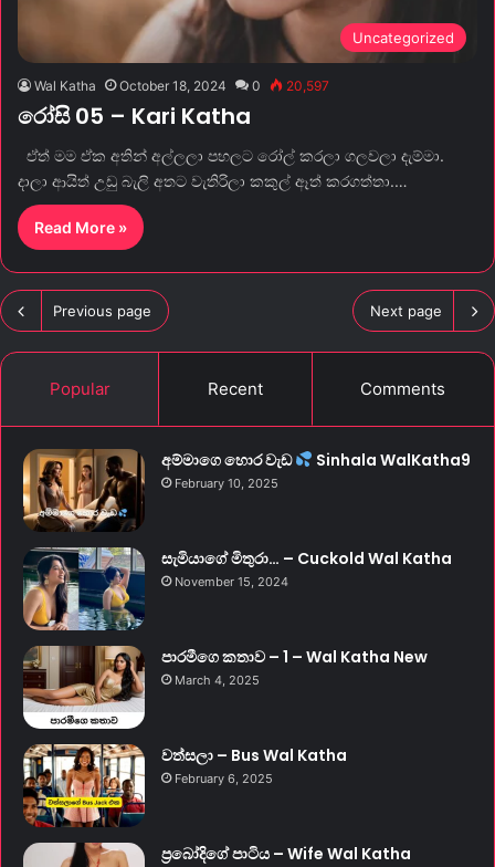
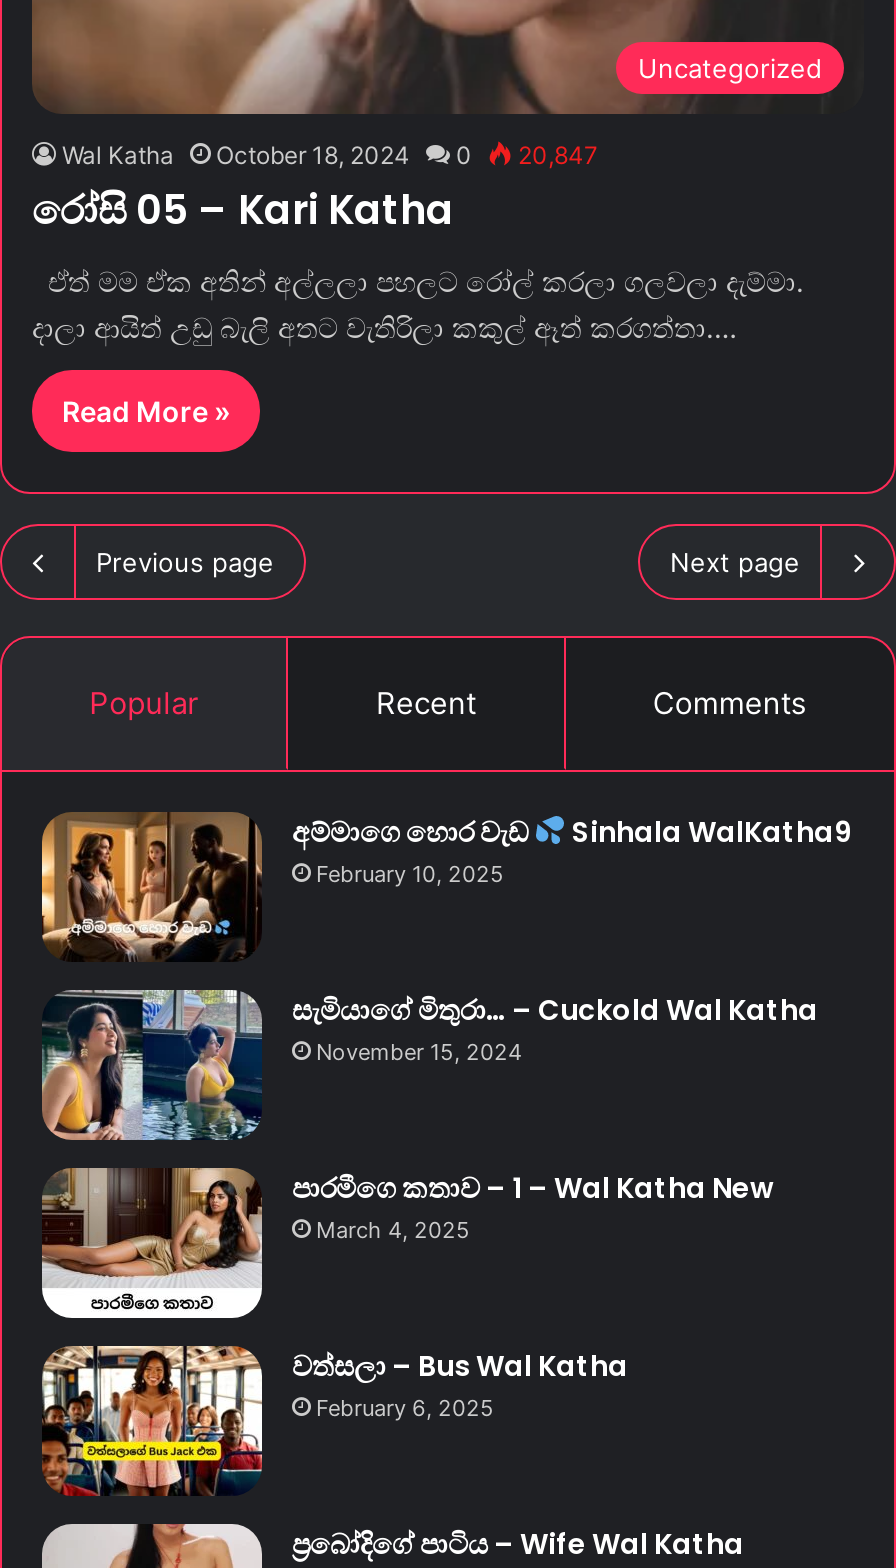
[34,77,329,94] Wal Katha October 18, 2024 0 20,597 -> [62,139,598,169] Wal Katha October 18, 2024 0 20,847

